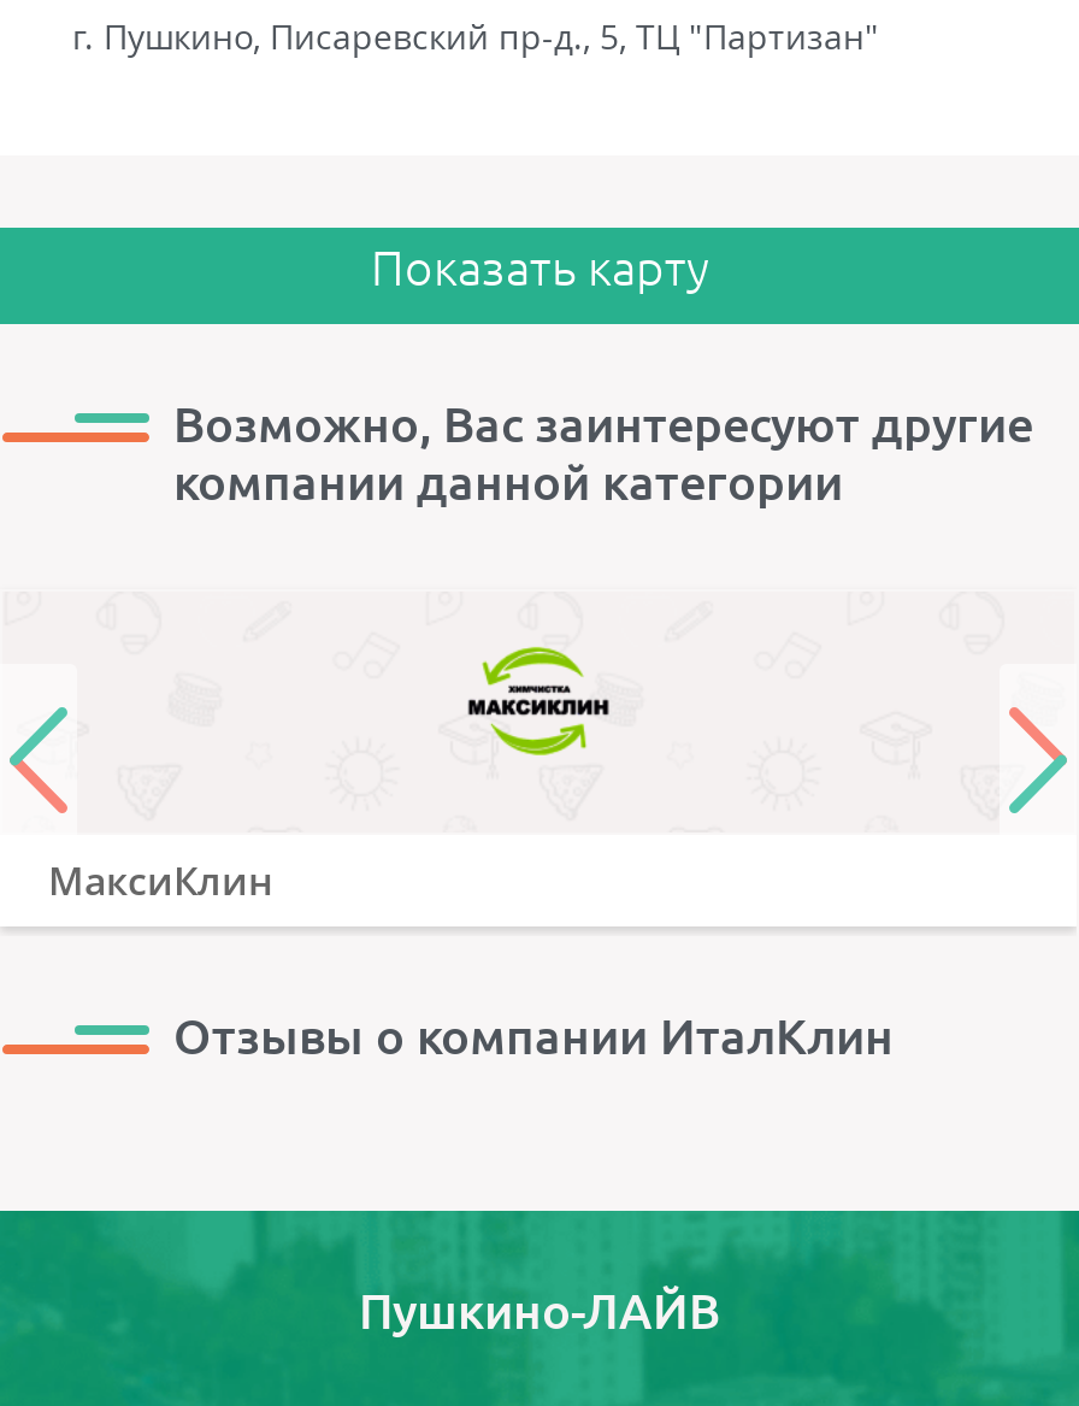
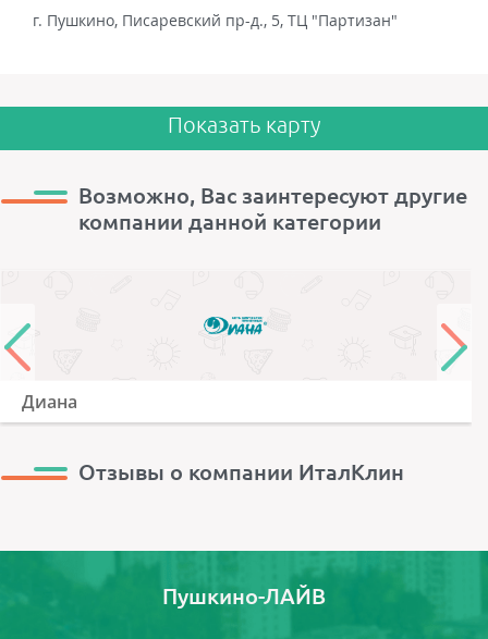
[450,645,612,758] [image] -> [203,296,276,345] [image]
[978,707,1069,816] [image] -> [441,323,481,371] [image]
[48,854,272,907] МаксиКлин -> [22,390,77,414] Диана

